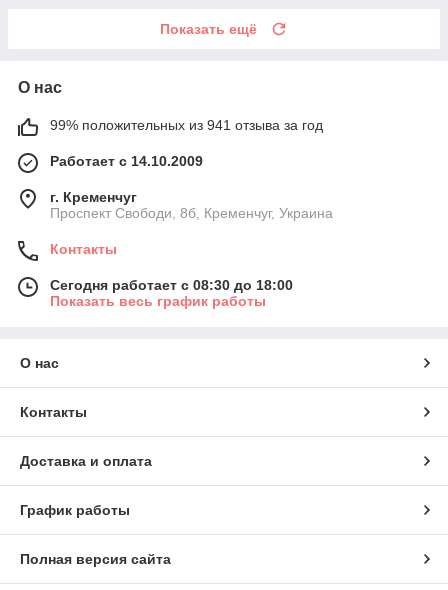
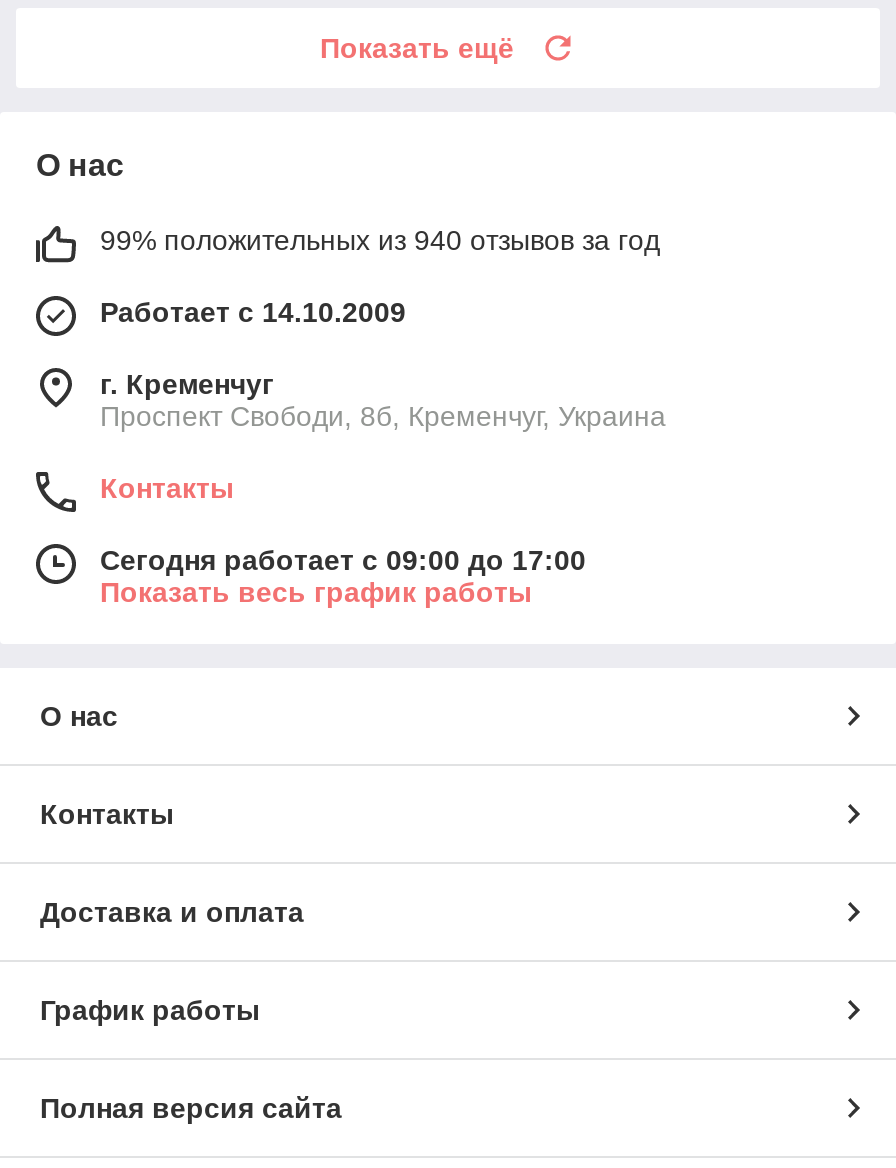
[50,117,323,133] 99% положительных из 941 отзыва за год -> [100,224,660,256] 99% положительных из 940 отзывов за год
[50,277,293,293] Сегодня работает с 08:30 до 18:00 -> [100,544,586,576] Сегодня работает с 09:00 до 17:00

